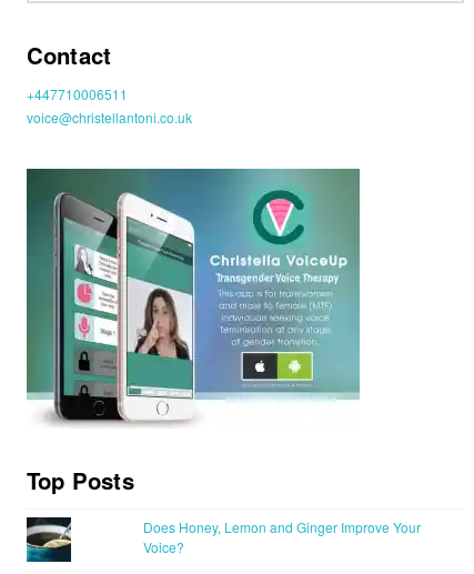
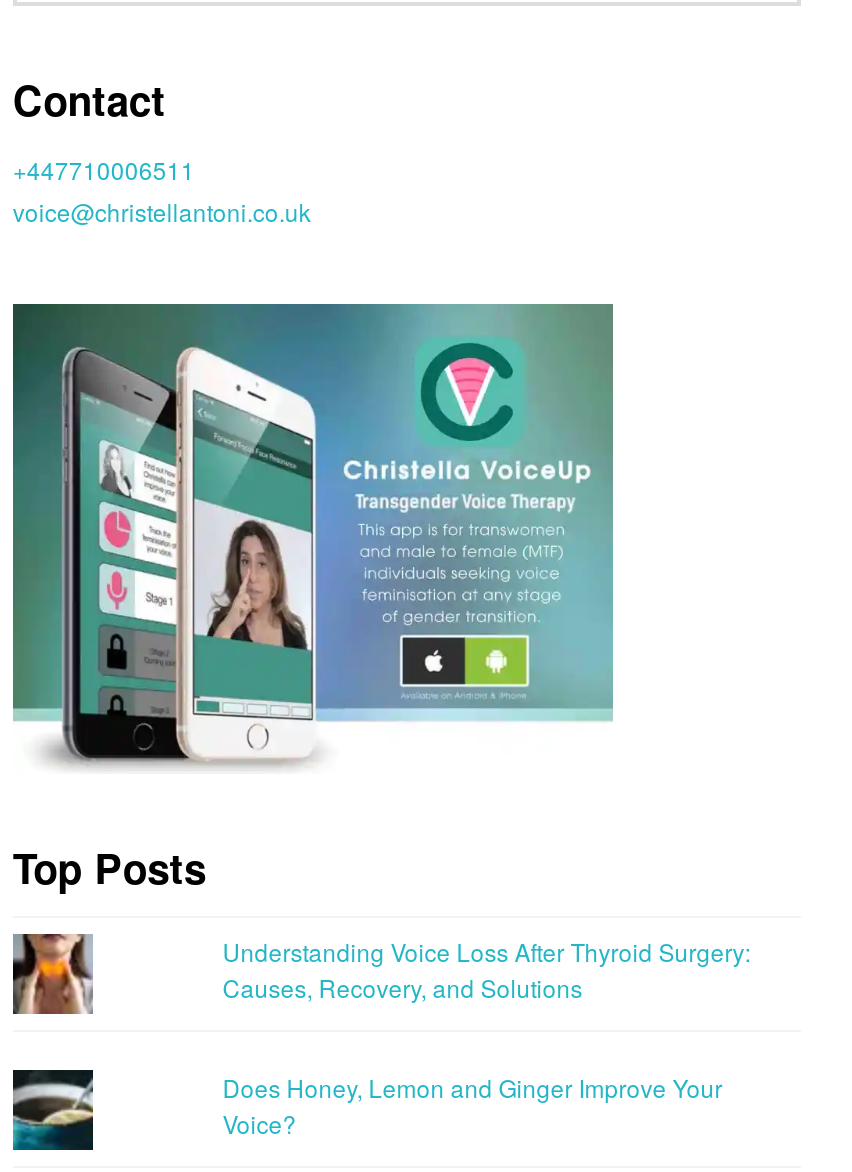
none -> [11,932,93,1016] [image]
none -> [222,933,750,1003] Understanding Voice Loss After Thyroid Surgery: | Causes, Recovery, and Solutions

